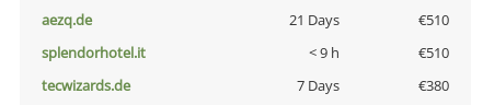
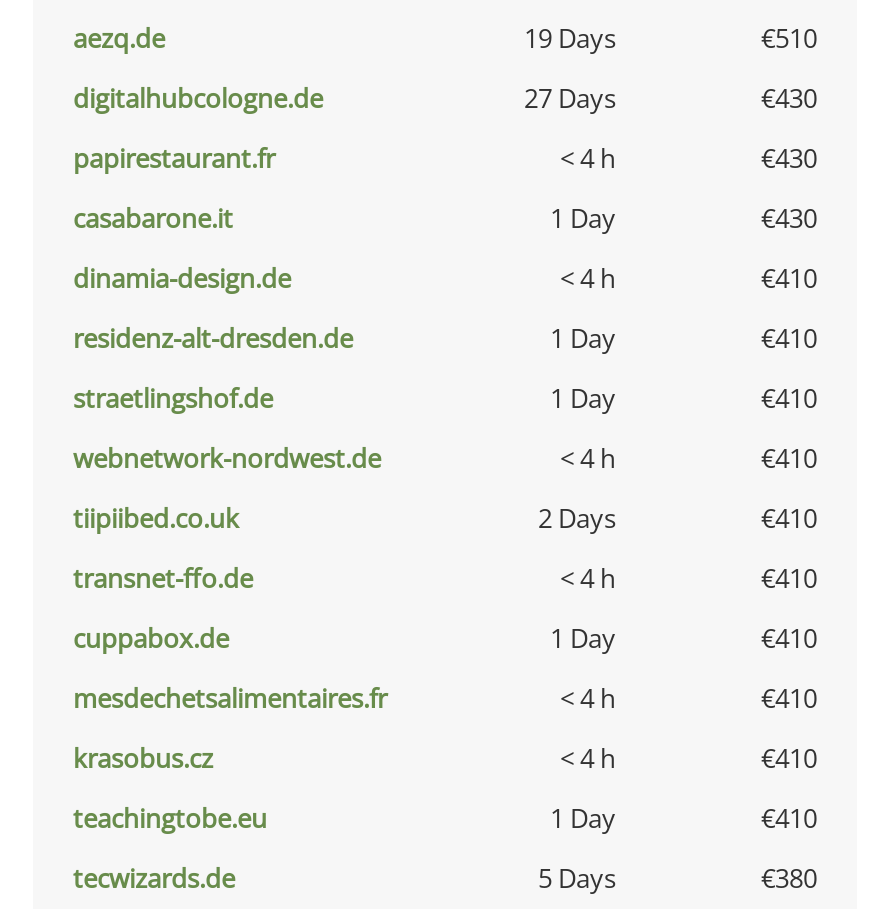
[289,10,339,30] 21 Days -> [524,20,616,56] 19 Days
[42,43,449,62] splendorhotel.it | < 9 h | €510 -> [73,80,817,836] digitalhubcologne.de | 27 Days | €430 | papirestaurant.fr | < 4 h | €430 | casabarone.it | 1 Day | €430 | dinamia-design.de | < 4 h | €410 | residenz-alt-dresden.de | 1 Day | €410 | straetlingshof.de | 1 Day | €410 | webnetwork-nordwest.de | < 4 h | €410 | tiipiibed.co.uk | 2 Days | €410 | transnet-ffo.de | < 4 h | €410 | cuppabox.de | 1 Day | €410 | mesdechetsalimentaires.fr | < 4 h | €410 | krasobus.cz | < 4 h | €410 | teachingtobe.eu | 1 Day | €410
[296,75,339,95] 7 Days -> [538,860,616,896] 5 Days

